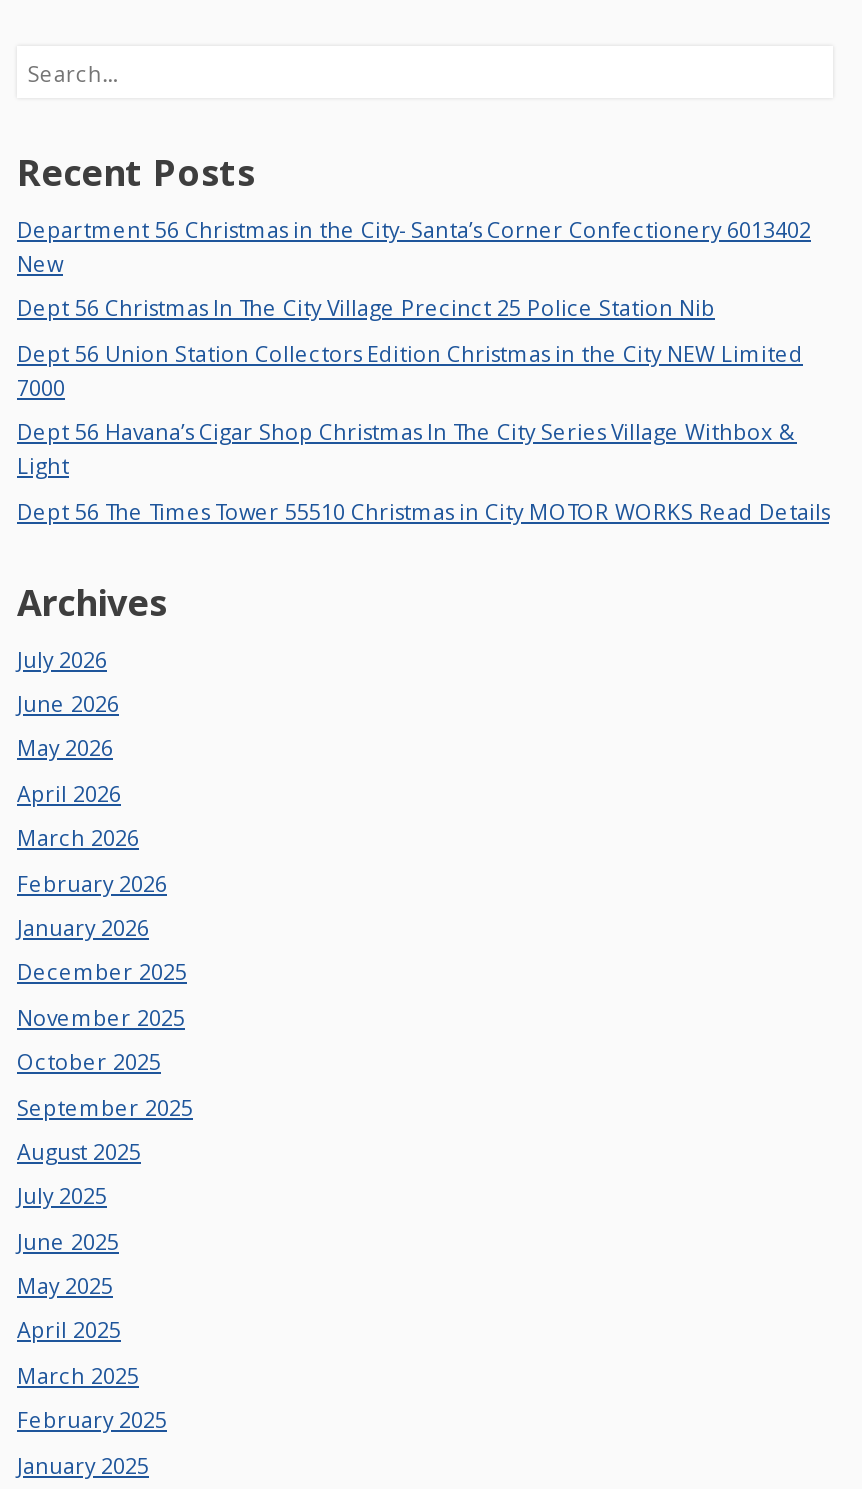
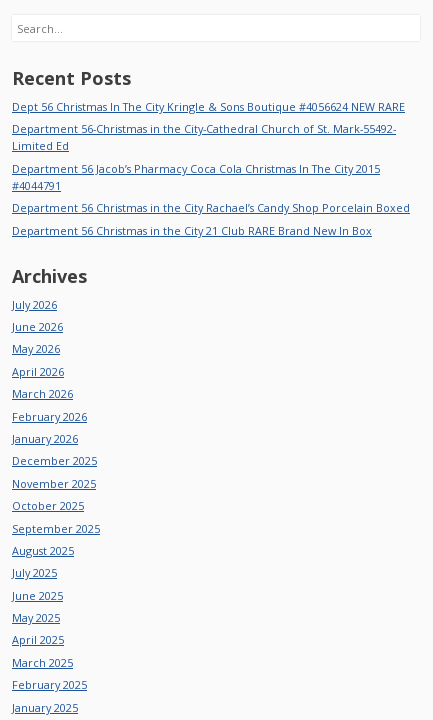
[17,214,811,278] Department 56 Christmas in the City- Santa’s Corner Confectionery 6013402 | New -> [12,99,405,114] Dept 56 Christmas In The City Kringle & Sons Boutique #4056624 NEW RARE
[17,293,715,323] Dept 56 Christmas In The City Village Precinct 25 Police Station Nib -> [12,121,396,153] Department 56-Christmas in the City-Cathedral Church of St. Mark-55492- | Limited Ed
[17,338,803,402] Dept 56 Union Station Collectors Edition Christmas in the City NEW Limited | 7000 -> [12,161,380,193] Department 56 Jacob’s Pharmacy Coca Cola Christmas In The City 2015 | #4044791
[17,416,797,480] Dept 56 Havana’s Cigar Shop Christmas In The City Series Village Withbox & | Light -> [12,200,410,215] Department 56 Christmas in the City Rachael’s Candy Shop Porcelain Boxed
[17,495,829,525] Dept 56 The Times Tower 55510 Christmas in City MOTOR WORKS Read Details -> [12,223,372,238] Department 56 Christmas in the City 21 Club RARE Brand New In Box

